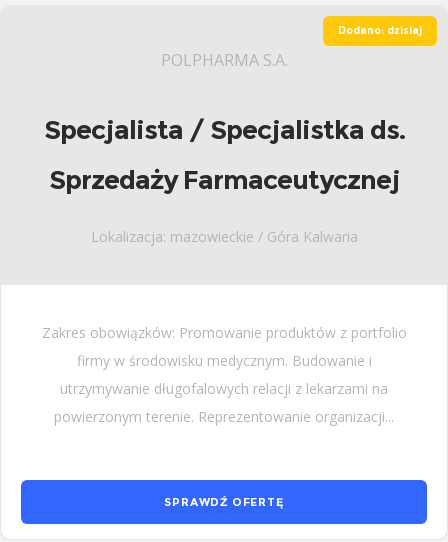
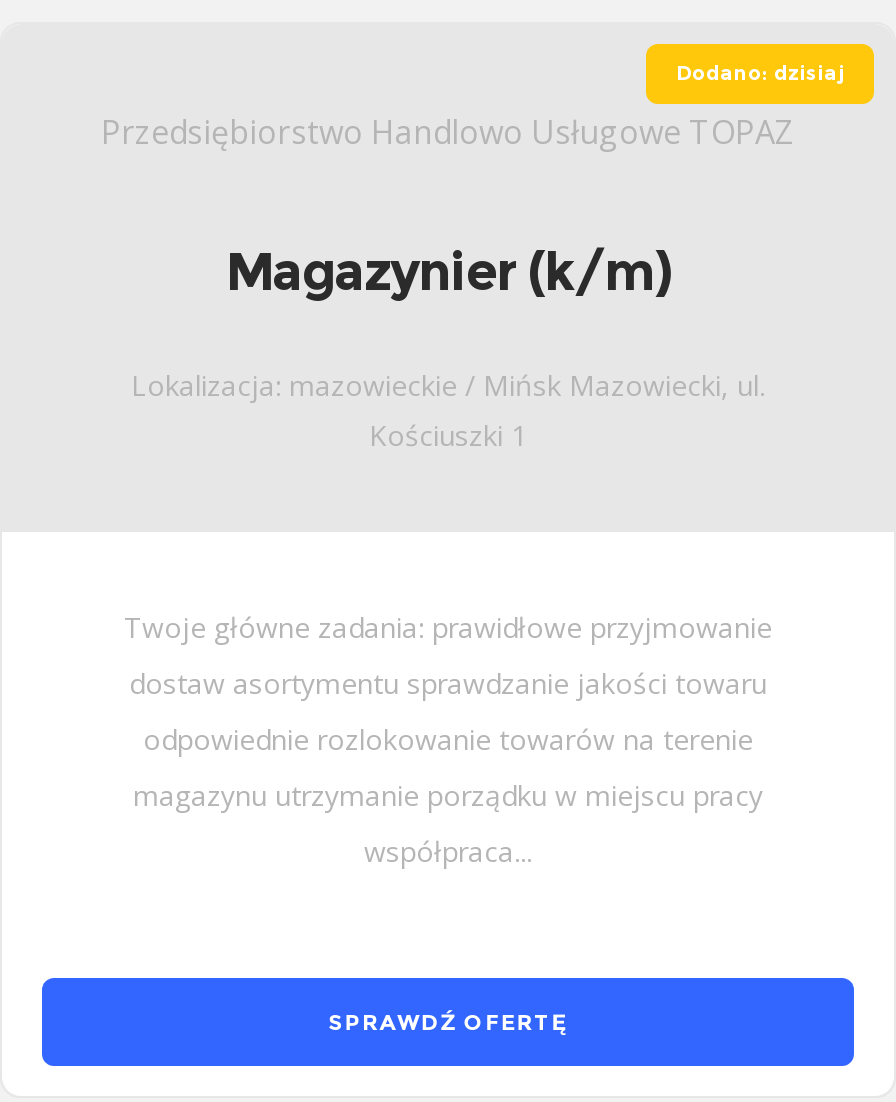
[160,49,287,71] POLPHARMA S.A. -> [101,110,795,154] Przedsiębiorstwo Handlowo Usługowe TOPAZ
[43,114,404,146] Specjalista / Specjalistka ds. -> [226,240,670,304] Magazynier (k/m)
[48,164,399,196] Sprzedaży Farmaceutycznej -> [131,366,765,454] Lokalizacja: mazowieckie / Mińsk Mazowiecki, ul. | Kościuszki 1
[90,227,357,246] Lokalizacja: mazowieckie / Góra Kalwaria -> [124,608,772,646] Twoje główne zadania: prawidłowe przyjmowanie
[41,323,406,342] Zakres obowiązków: Promowanie produktów z portfolio -> [129,664,767,702] dostaw asortymentu sprawdzanie jakości towaru
[76,351,371,370] firmy w środowisku medycznym. Budowanie i -> [143,720,753,758] odpowiednie rozlokowanie towarów na terenie
[60,379,388,398] utrzymywanie długofalowych relacji z lekarzami na -> [133,776,763,814] magazynu utrzymanie porządku w miejscu pracy
[54,407,394,426] powierzonym terenie. Reprezentowanie organizacji... -> [364,832,532,870] współpraca...

